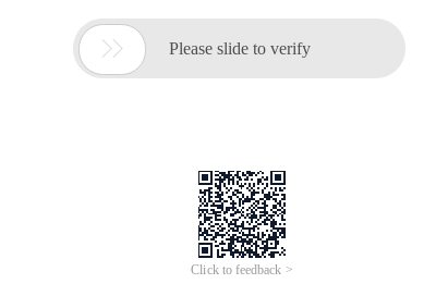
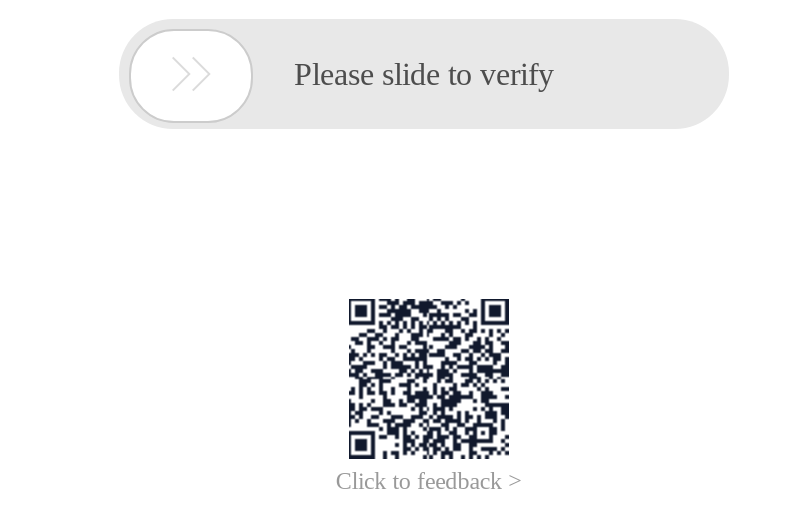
[197,171,286,259] [image] -> [349,297,511,459] [image]

